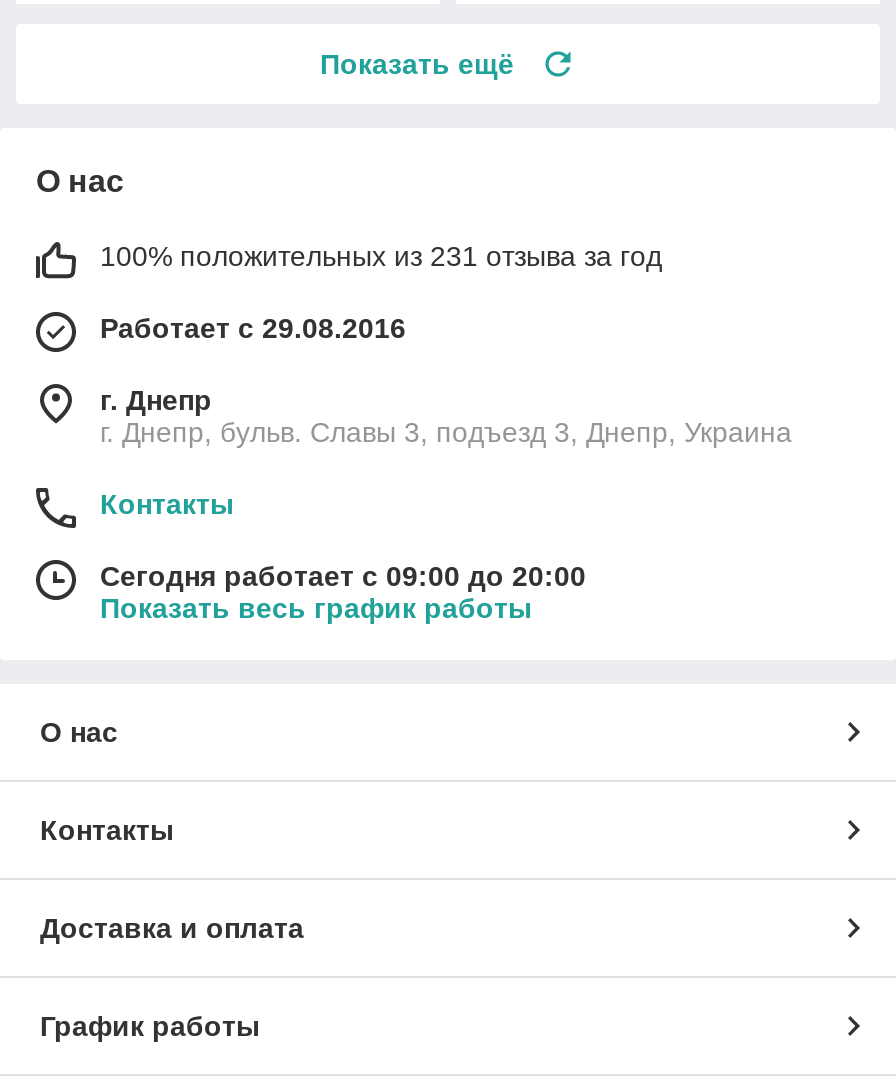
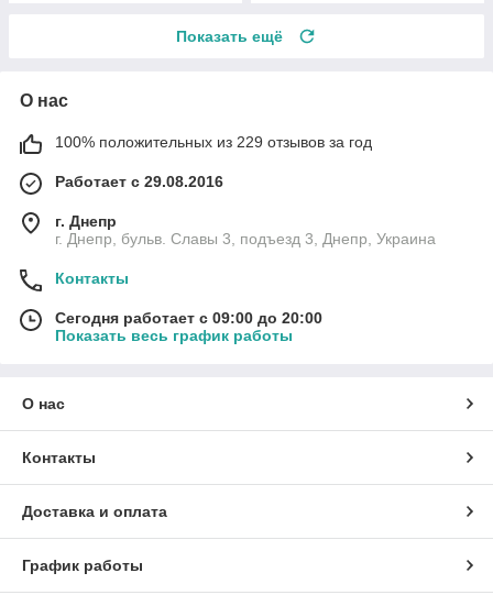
[100,240,662,272] 100% положительных из 231 отзыва за год -> [55,133,372,150] 100% положительных из 229 отзывов за год

